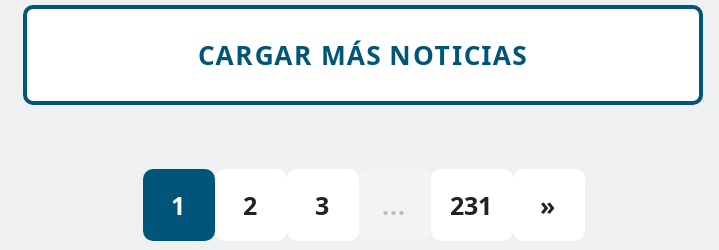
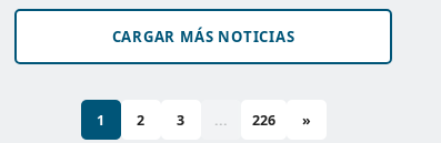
[450,188,492,222] 231 -> [252,110,275,129] 226

